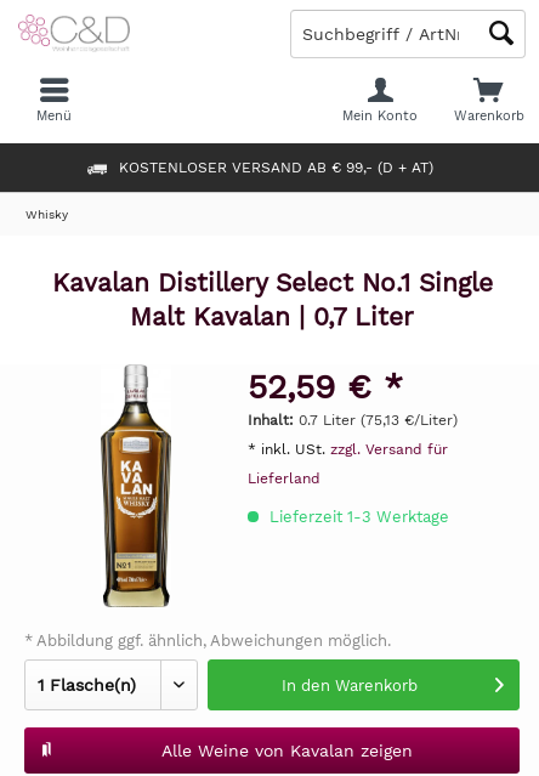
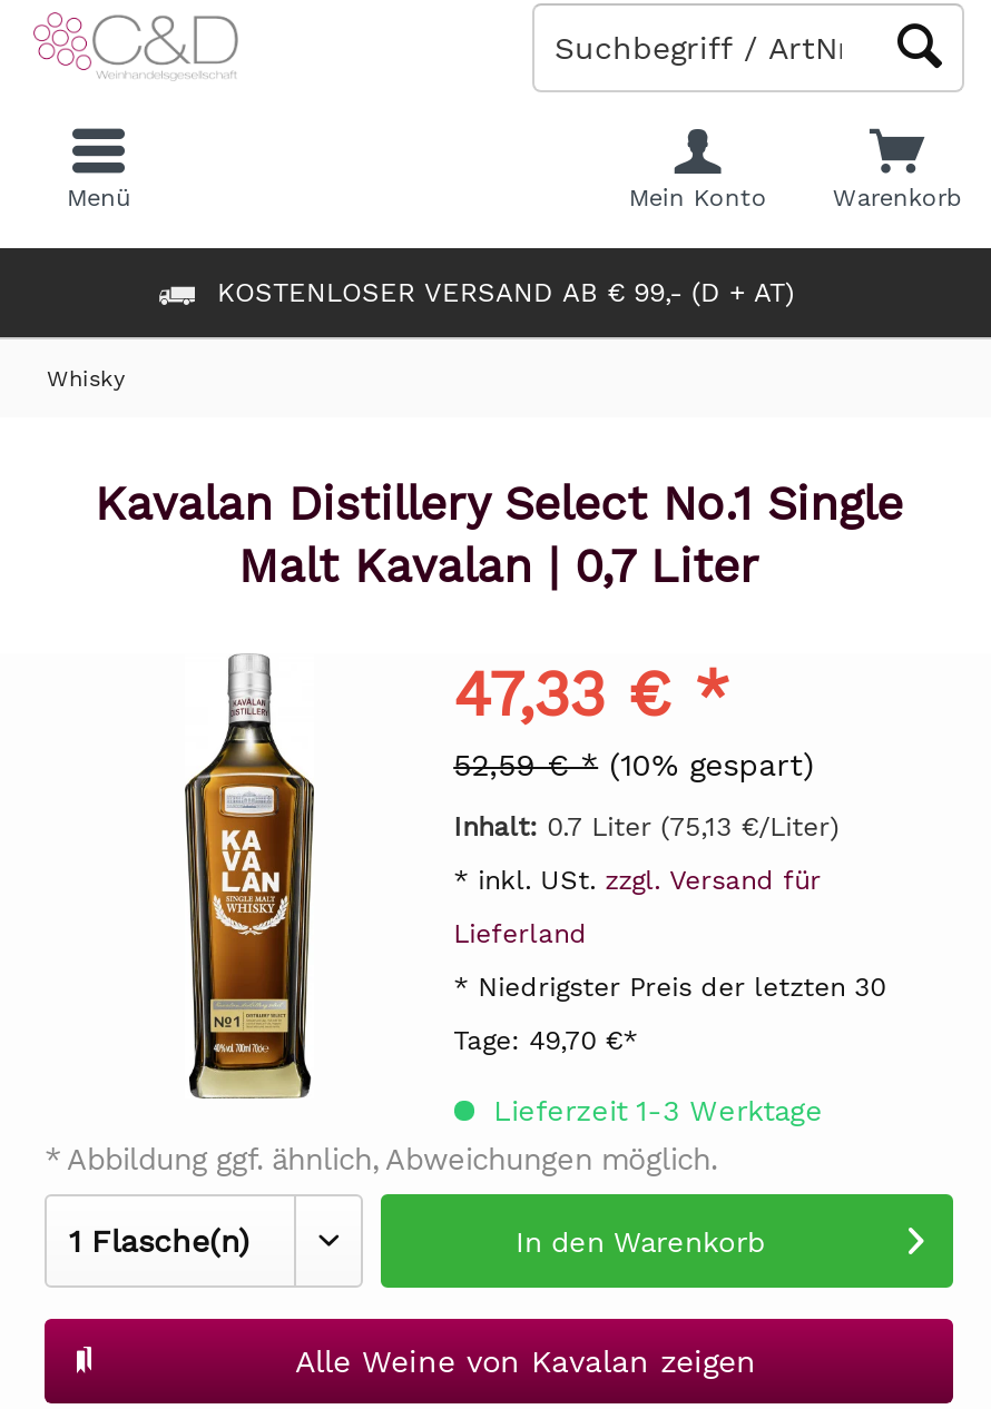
[247,367,403,407] 52,59 € * -> [453,658,814,782] 47,33 € * | 52,59 € * (10% gespart)
moved [247,412,457,487] -> [453,811,839,949]: Inhalt: 0.7 Liter (75,13 €/Liter) | * inkl. USt. zzgl. Versand für | Lieferland
[101,421,171,517] [image] -> [185,829,314,1027] [image]
none -> [453,972,885,1056] * Niedrigster Preis der letzten 30 | Tage: 49,70 €*
moved [264,508,449,526] -> [485,1094,823,1127]: Lieferzeit 1-3 Werktage

